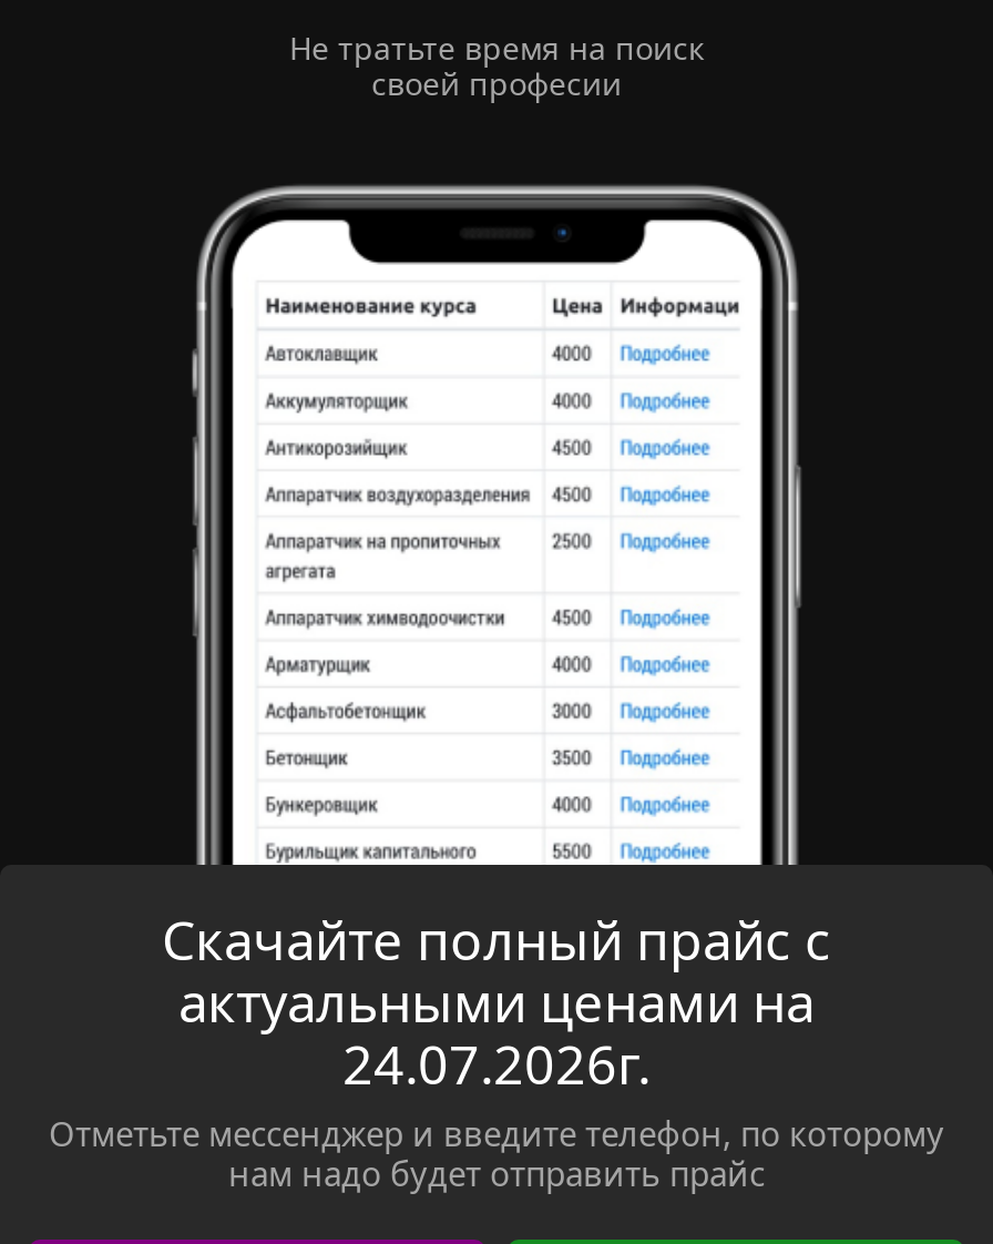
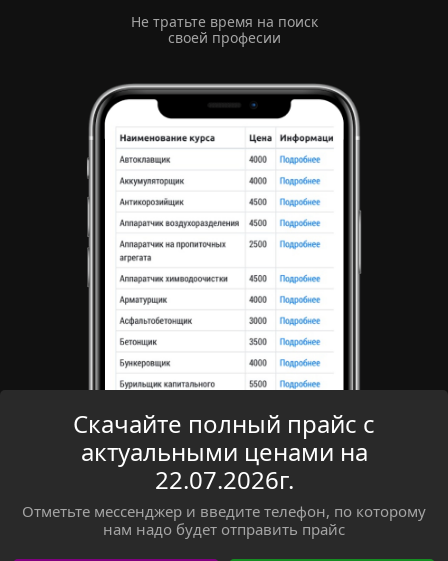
[342,1026,651,1099] 24.07.2026г. -> [154,463,293,496] 22.07.2026г.

